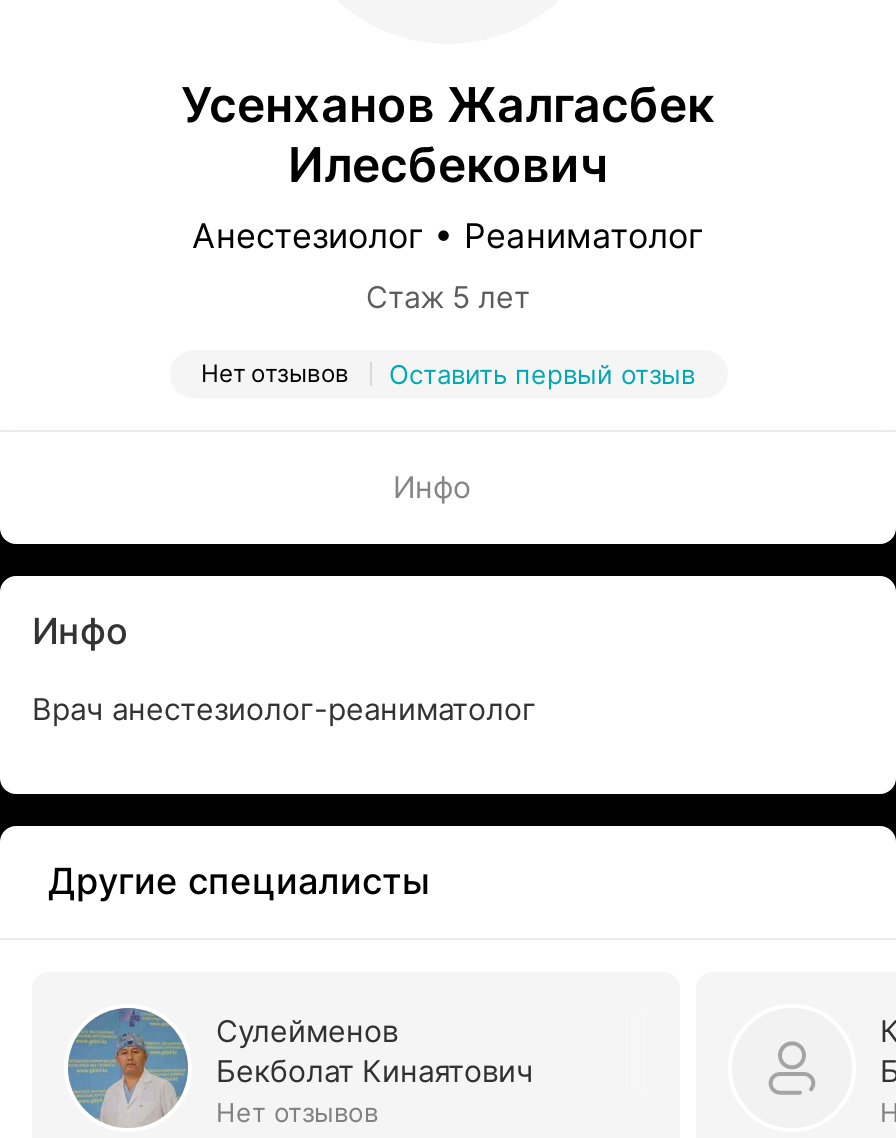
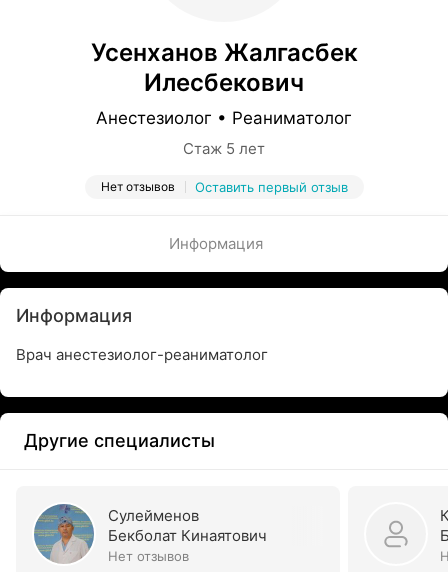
[393,468,471,506] Инфо -> [169,234,263,253] Информация
[32,610,128,652] Инфо -> [16,305,132,326] Информация

